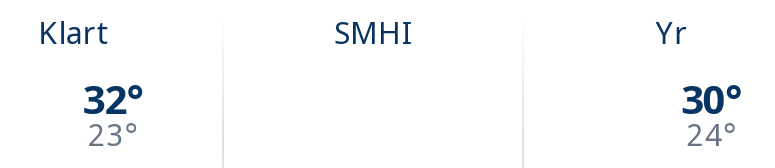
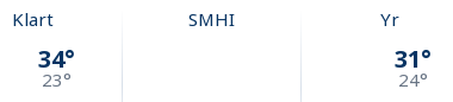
[82,72,144,126] 32° -> [38,43,75,75] 34°
[681,72,743,126] 30° -> [395,43,432,75] 31°

